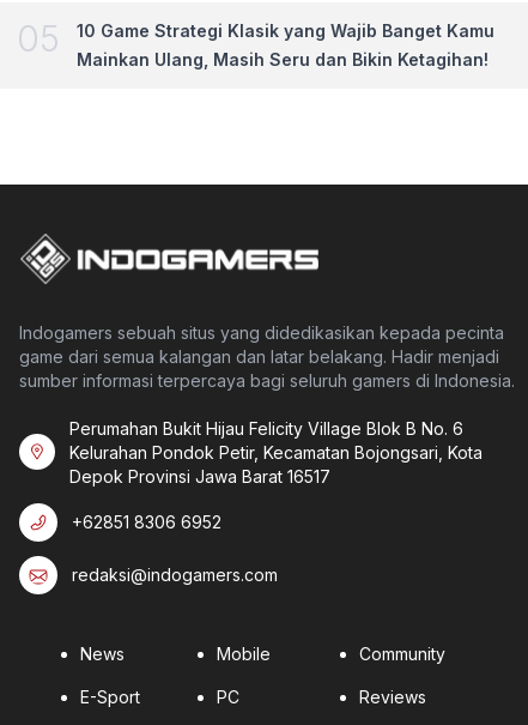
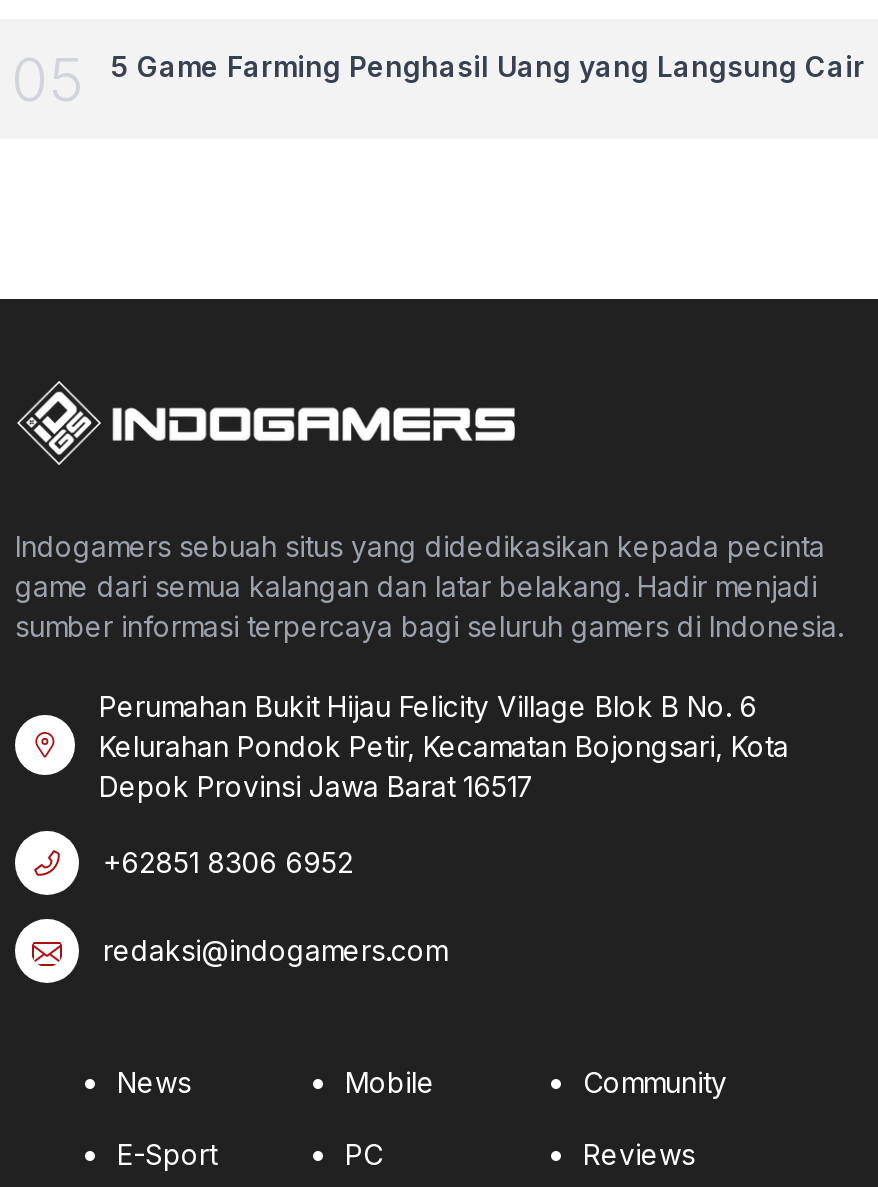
[77,20,494,70] 10 Game Strategi Klasik yang Wajib Banget Kamu | Mainkan Ulang, Masih Seru dan Bikin Ketagihan! -> [111,49,865,83] 5 Game Farming Penghasil Uang yang Langsung Cair

